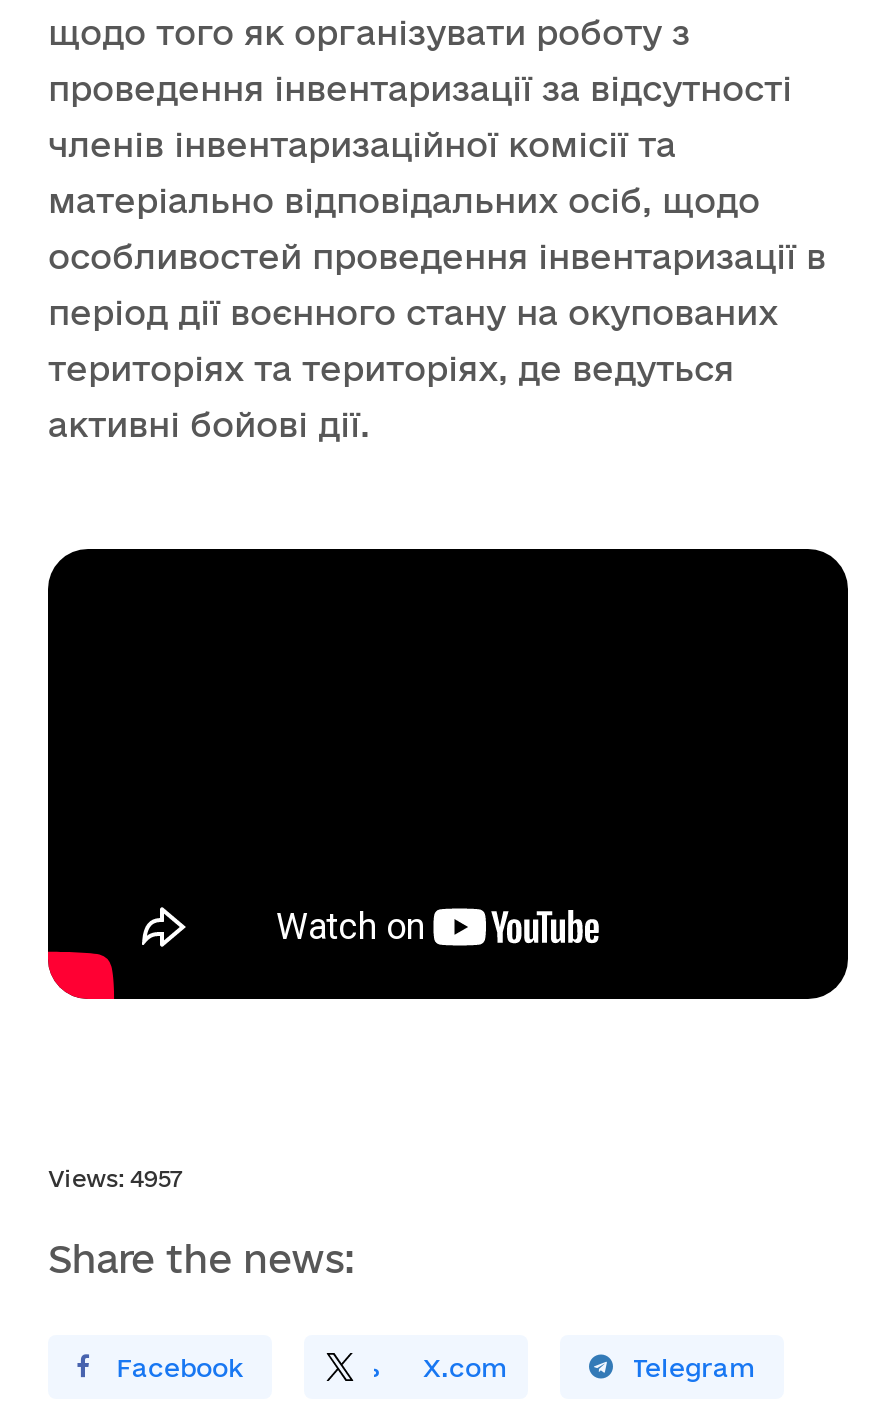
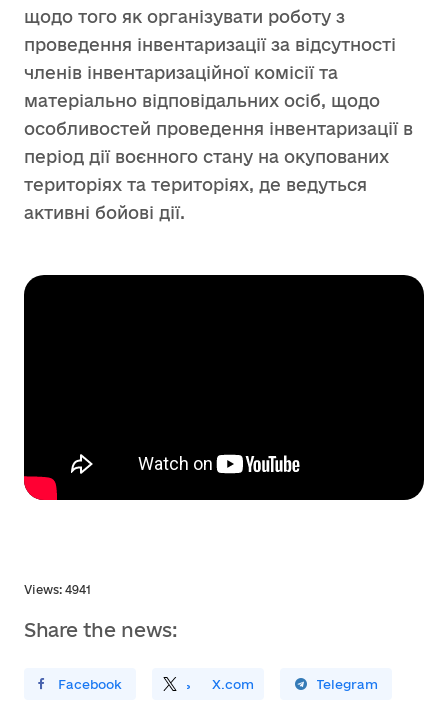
[48,1165,182,1191] Views: 4957 -> [24,583,91,596] Views: 4941

